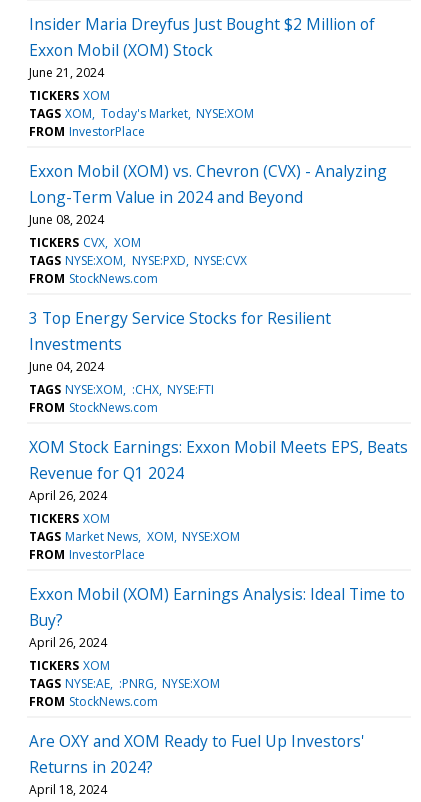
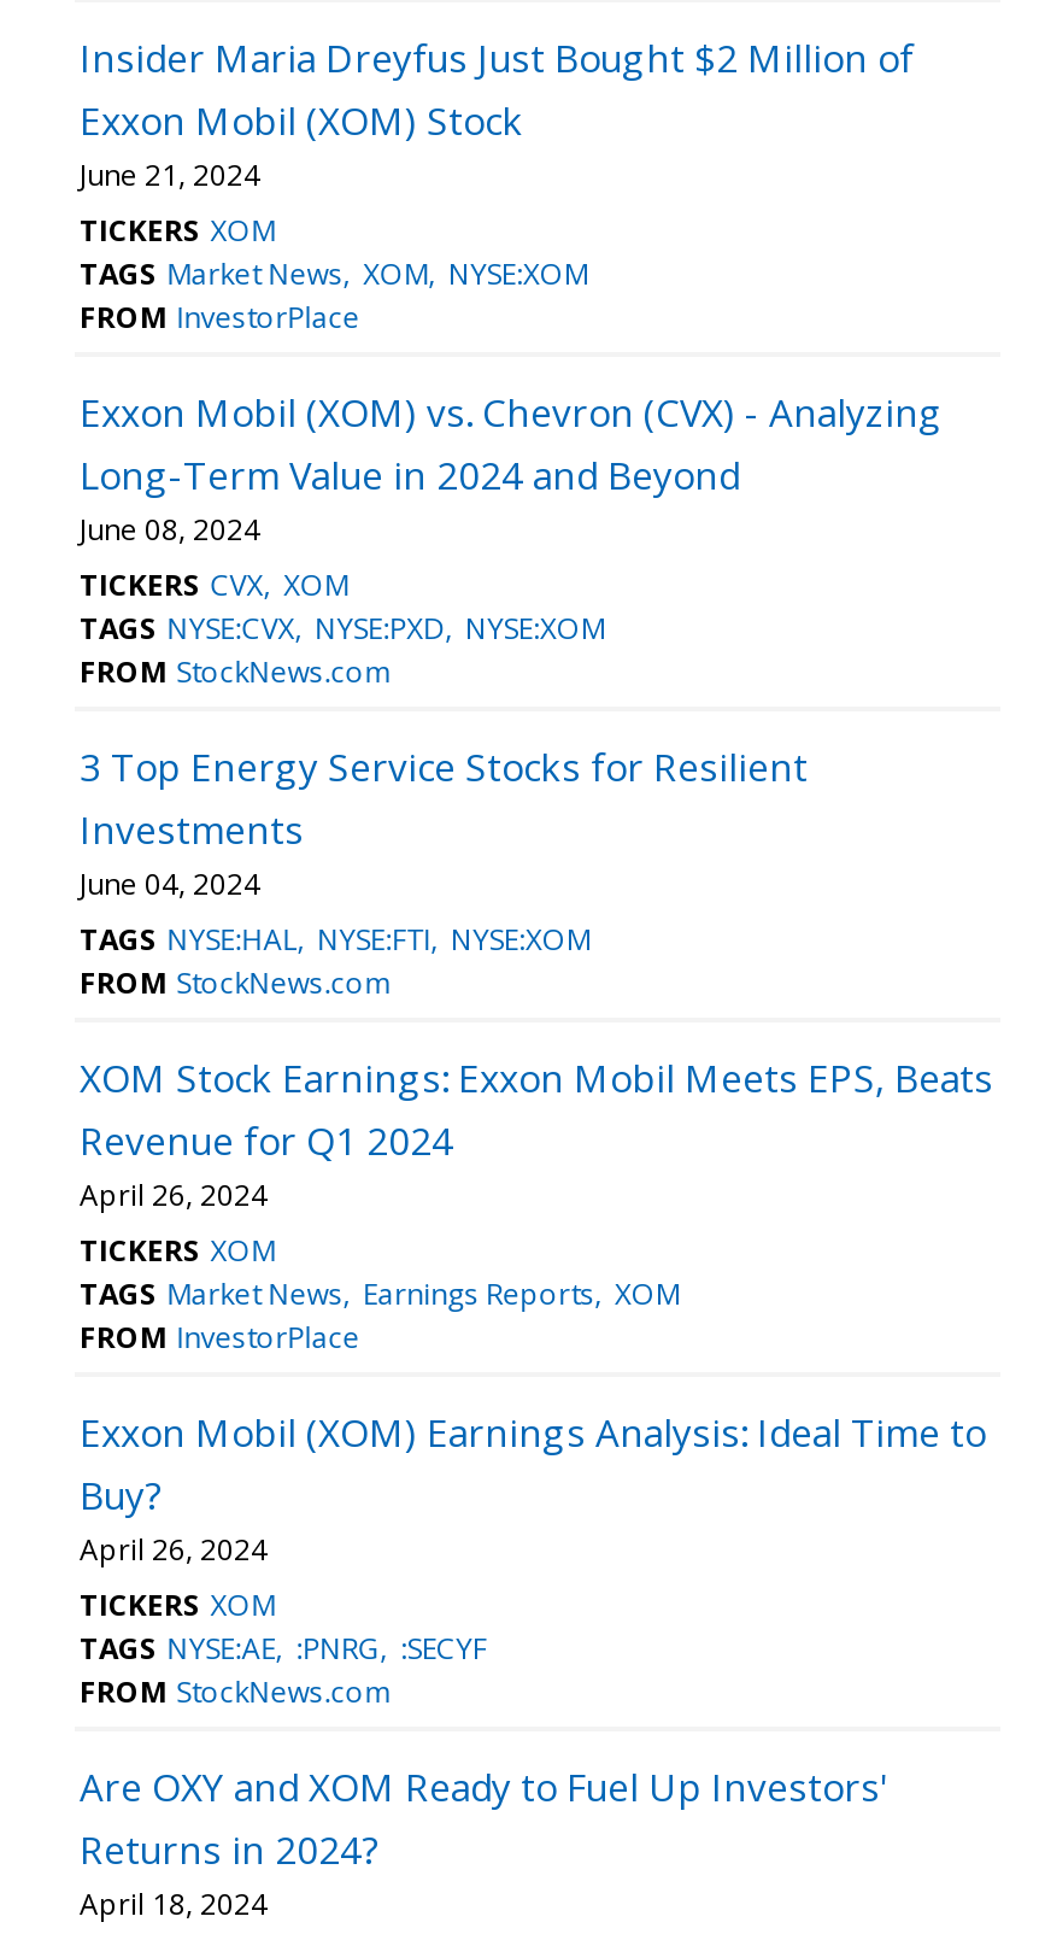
[29,105,254,122] TAGS XOM Today's Market NYSE:XOM -> none
[29,252,247,269] TAGS NYSE:XOM NYSE:PXD NYSE:CVX -> [80,607,605,648] TAGS NYSE:CVX NYSE:PXD NYSE:XOM
[29,381,214,398] TAGS NYSE:XOM :CHX NYSE:FTI -> [80,918,590,959] TAGS NYSE:HAL NYSE:FTI NYSE:XOM
moved [29,528,240,545] -> [80,253,588,294]: TAGS Market News XOM NYSE:XOM
none -> [80,1273,680,1314] TAGS Market News Earnings Reports XOM
[29,675,220,692] TAGS NYSE:AE :PNRG NYSE:XOM -> [80,1627,487,1668] TAGS NYSE:AE :PNRG :SECYF

